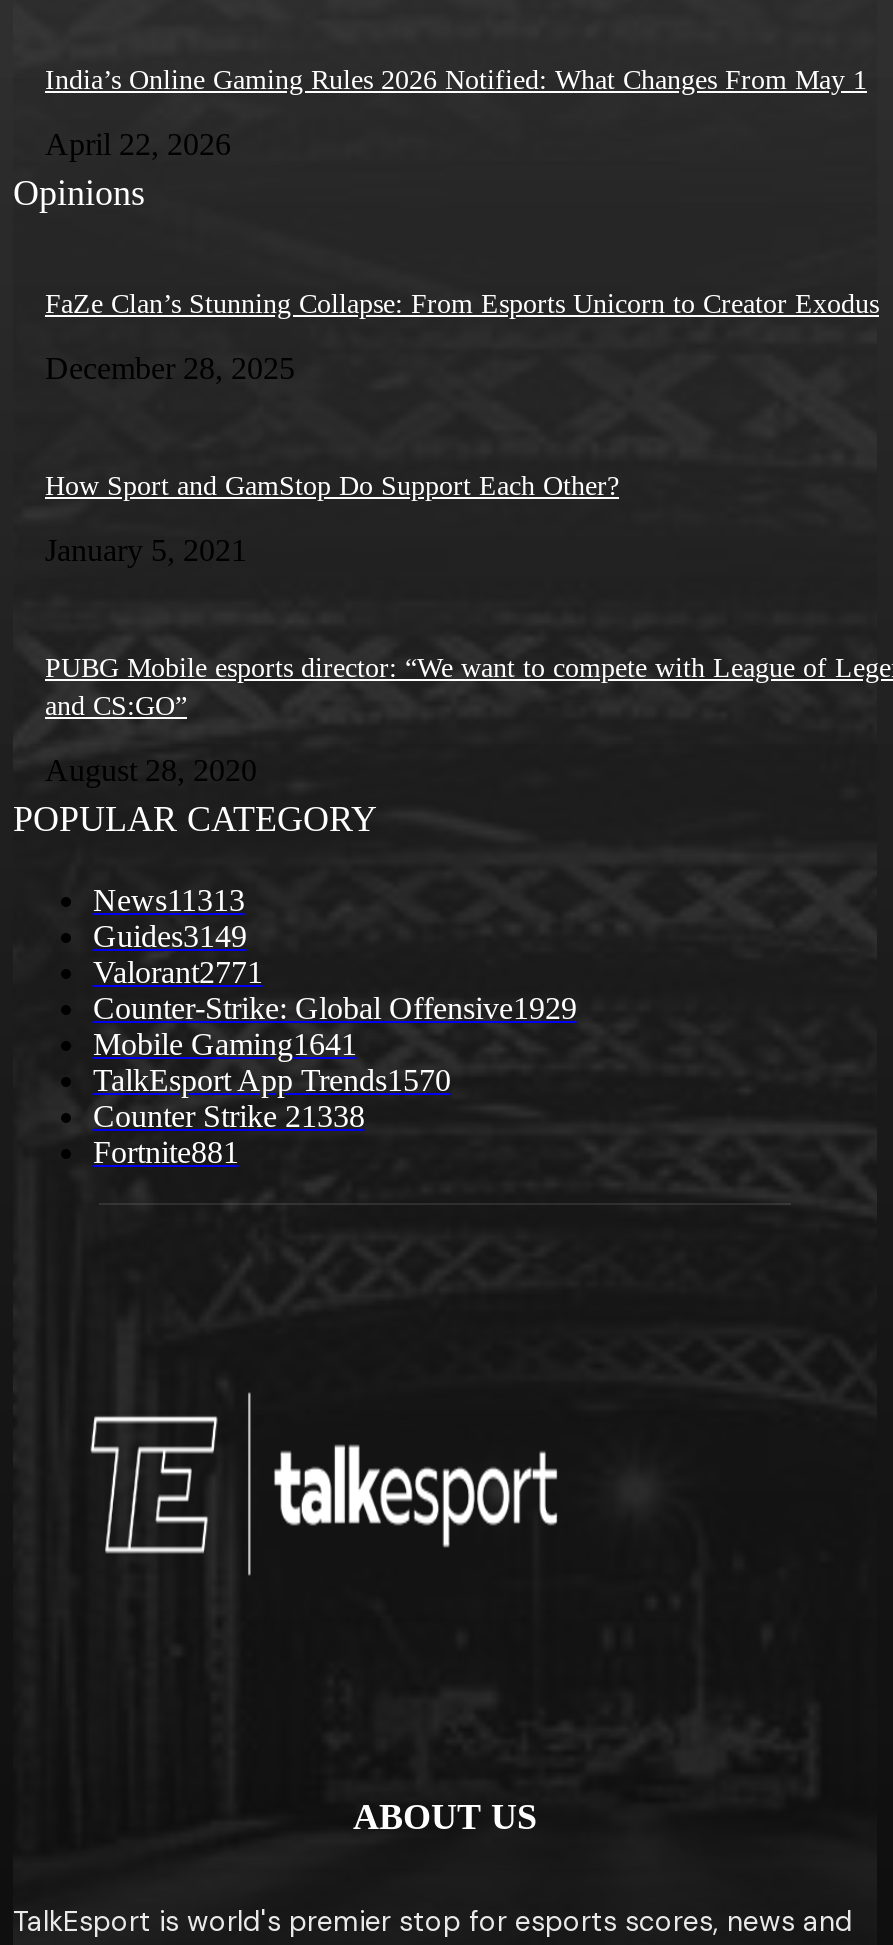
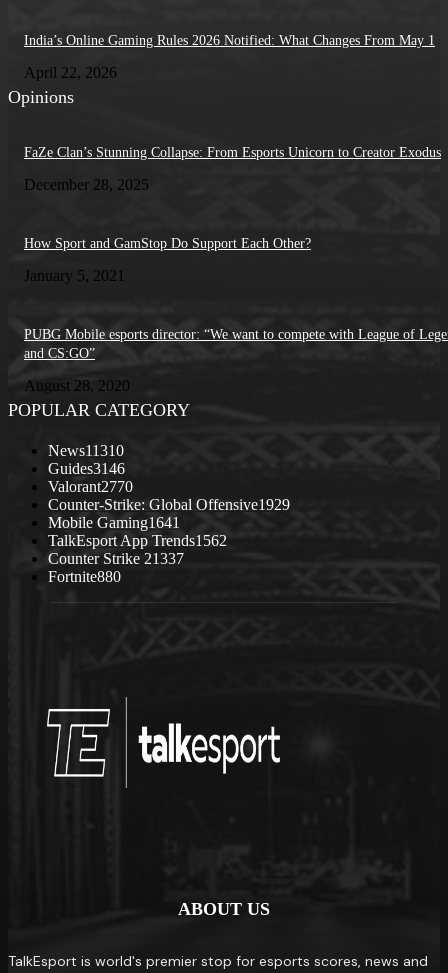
[93,883,245,917] News11313 -> [48,442,124,459] News11310
[93,919,247,953] Guides3149 -> [48,460,125,477] Guides3146
[93,955,263,989] Valorant2771 -> [48,478,133,495] Valorant2770
[93,1063,451,1097] TalkEsport App Trends1570 -> [48,532,227,549] TalkEsport App Trends1562
[93,1099,365,1133] Counter Strike 21338 -> [48,550,184,567] Counter Strike 21337
[93,1135,239,1169] Fortnite881 -> [48,568,121,585] Fortnite880

